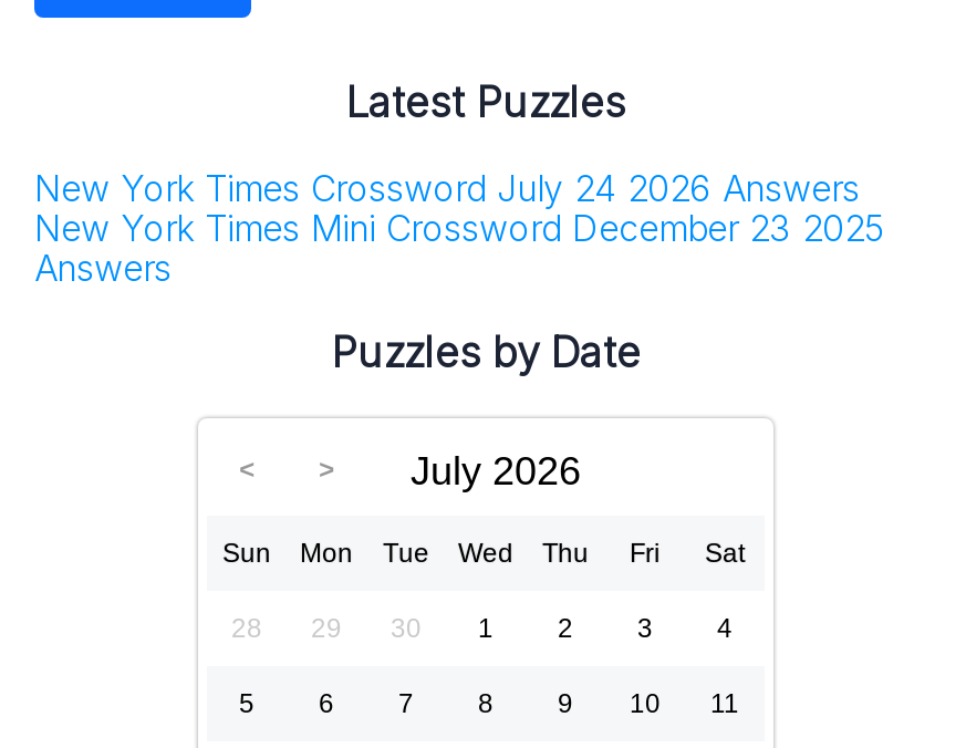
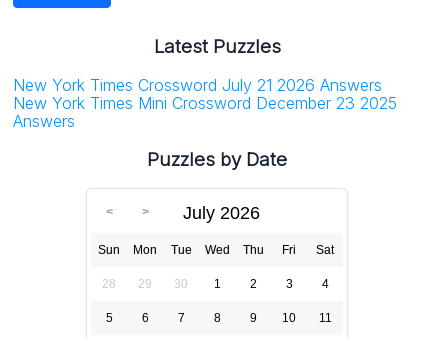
[34,166,860,210] New York Times Crossword July 24 2026 Answers -> [13,75,382,95] New York Times Crossword July 21 2026 Answers

